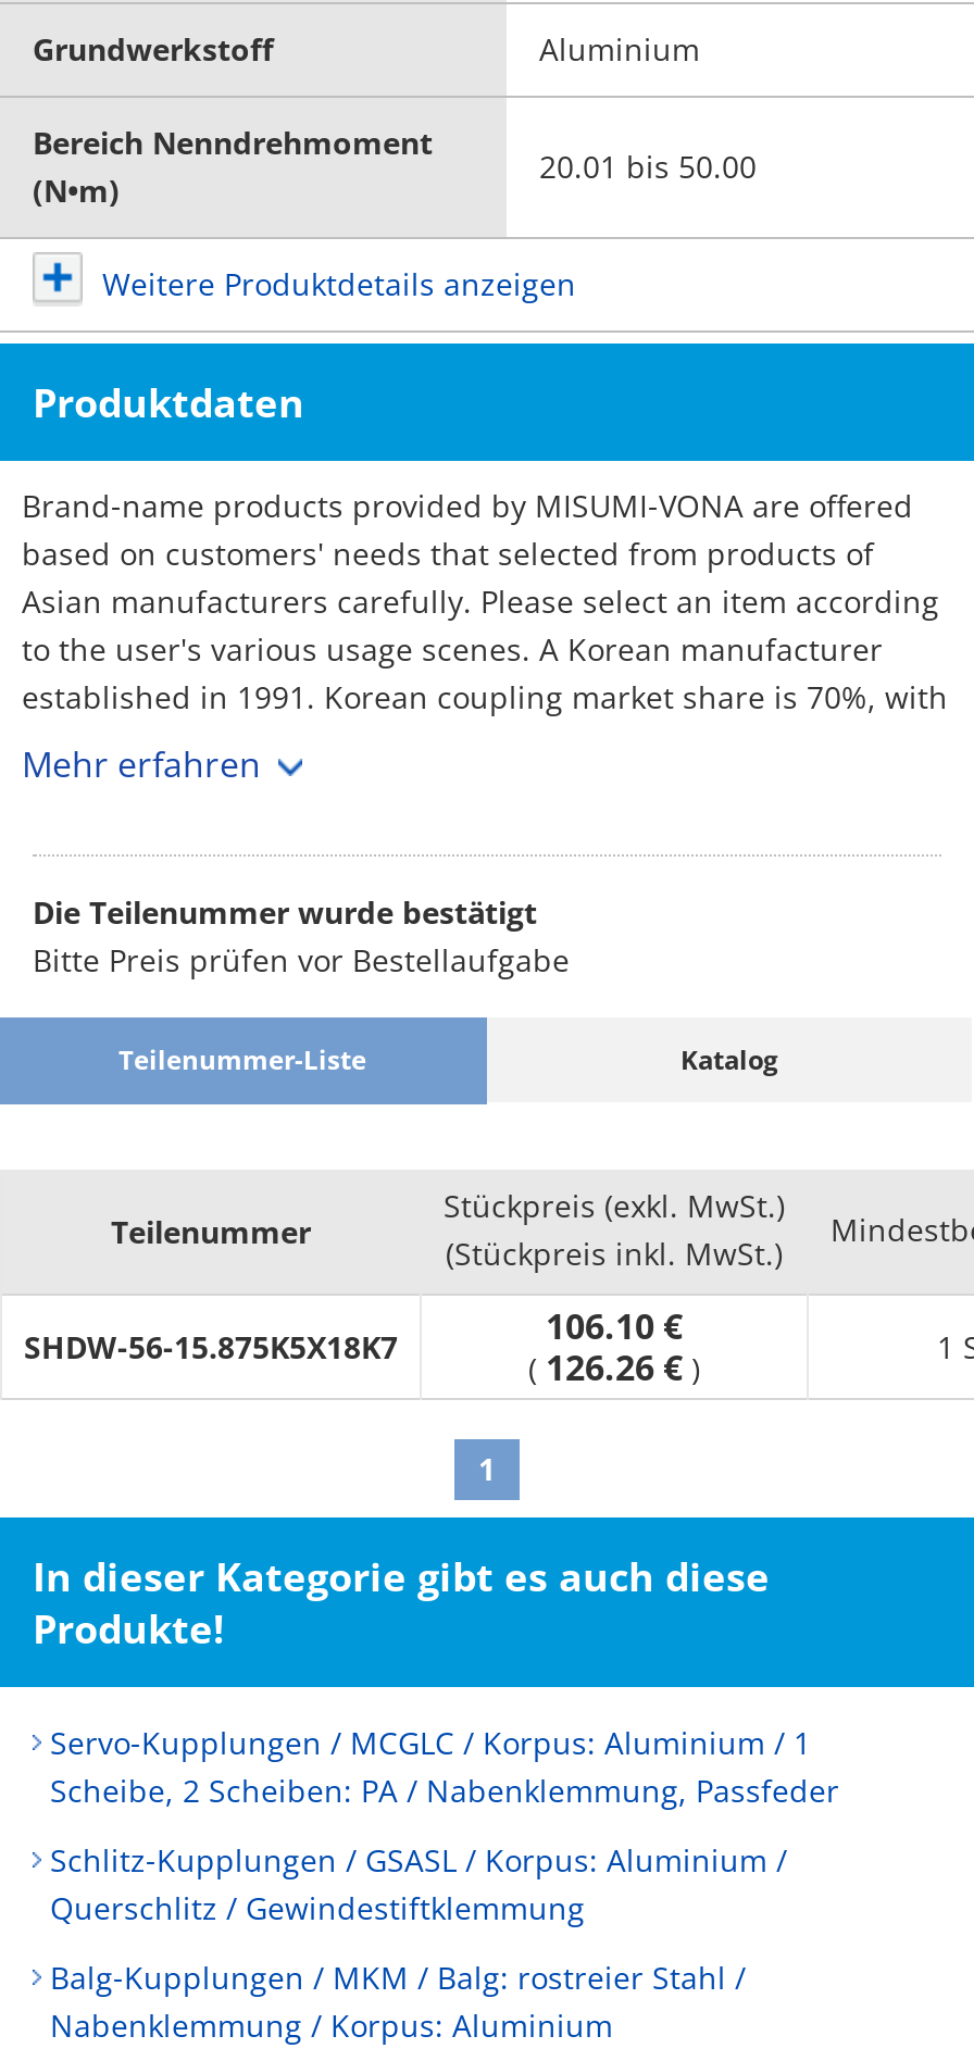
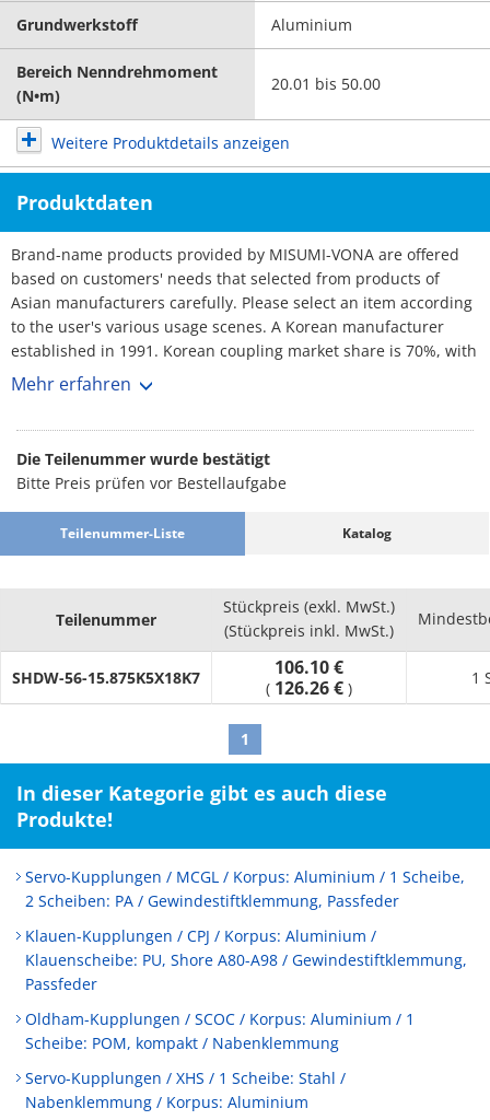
[50,1722,839,1998] Servo-Kupplungen / MCGLC / Korpus: Aluminium / 1 | Scheibe, 2 Scheiben: PA / Nabenklemmung, Passfeder | Schlitz-Kupplungen / GSASL / Korpus: Aluminium / | Querschlitz / Gewindestiftklemmung | Balg-Kupplungen / MKM / Balg: rostreier Stahl / -> [25,866,467,1088] Servo-Kupplungen / MCGL / Korpus: Aluminium / 1 Scheibe, | 2 Scheiben: PA / Gewindestiftklemmung, Passfeder | Klauen-Kupplungen / CPJ / Korpus: Aluminium / | Klauenscheibe: PU, Shore A80-A98 / Gewindestiftklemmung, | Passfeder | Oldham-Kupplungen / SCOC / Korpus: Aluminium / 1 | Scheibe: POM, kompakt / Nabenklemmung | Servo-Kupplungen / XHS / 1 Scheibe: Stahl /

